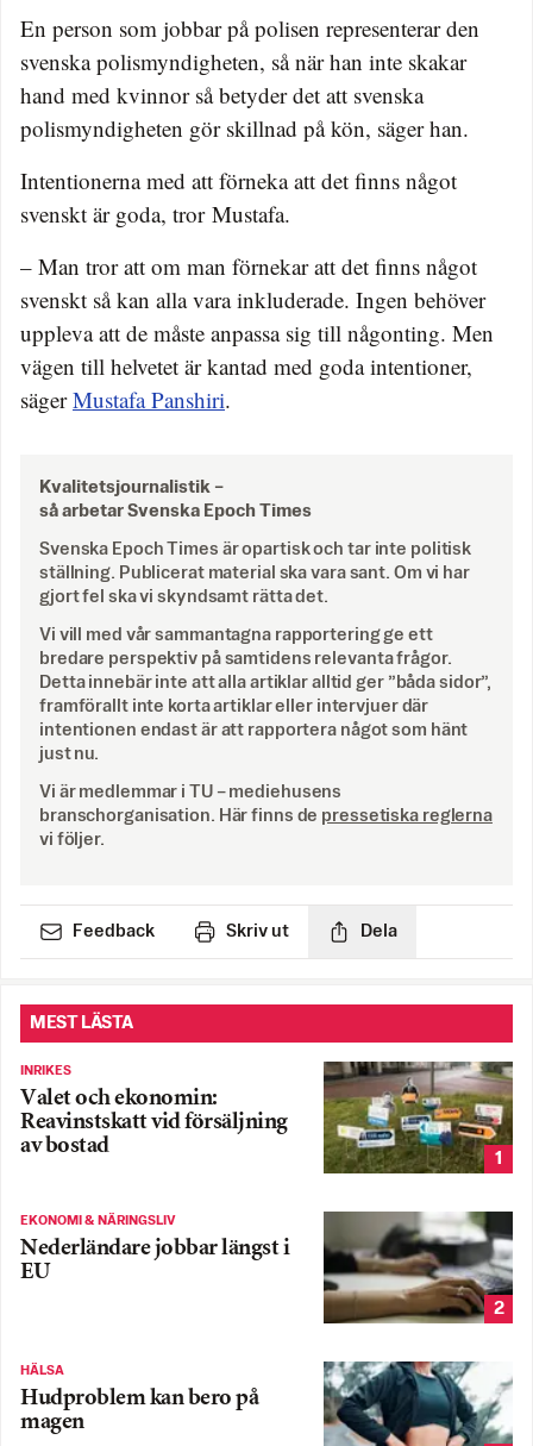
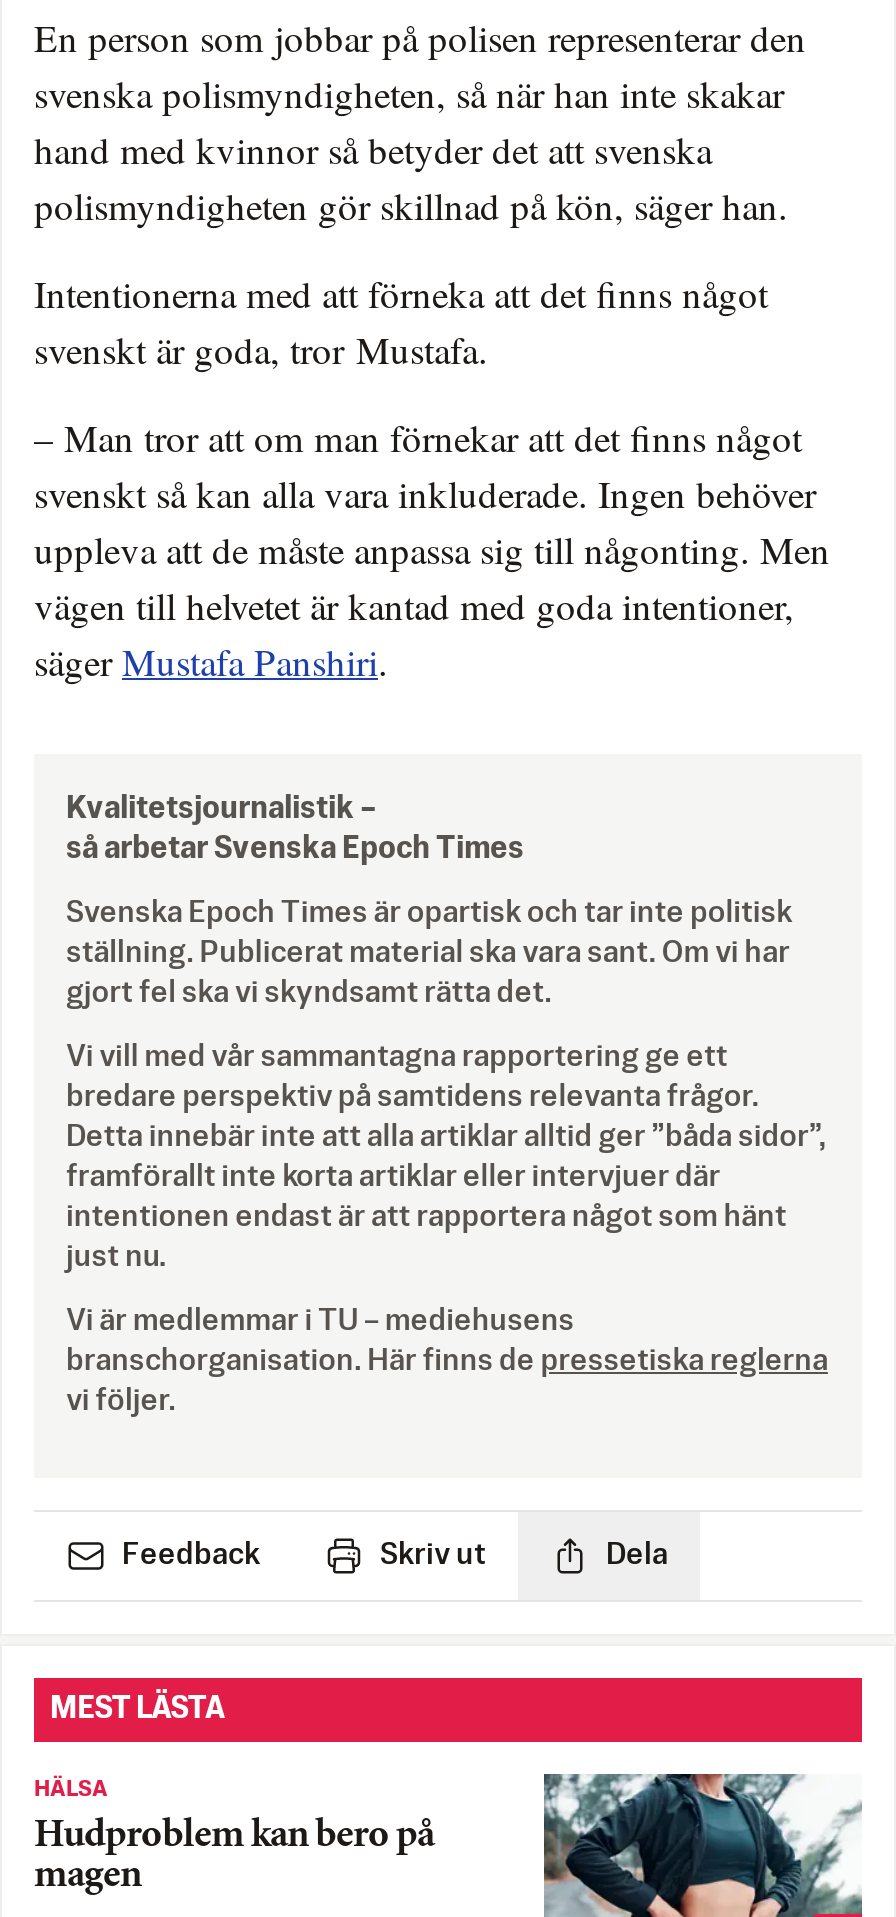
[20,1060,514,1175] [image] | INRIKES | Valet och ekonomin: | Reavinstskatt vid försäljning | av bostad | 1 -> none
[20,1210,514,1342] [image] | EKONOMI & NÄRINGSLIV | Nederländare jobbar längst i | EU | 2 -> none

